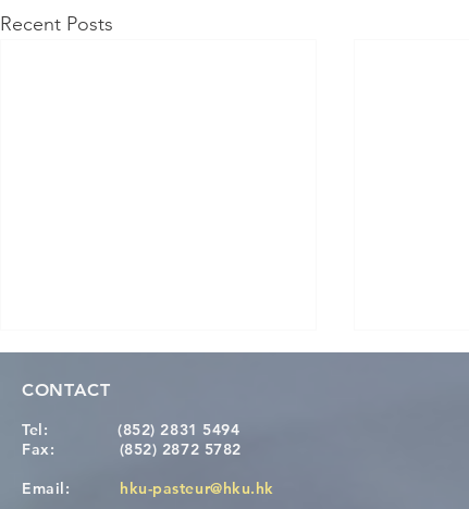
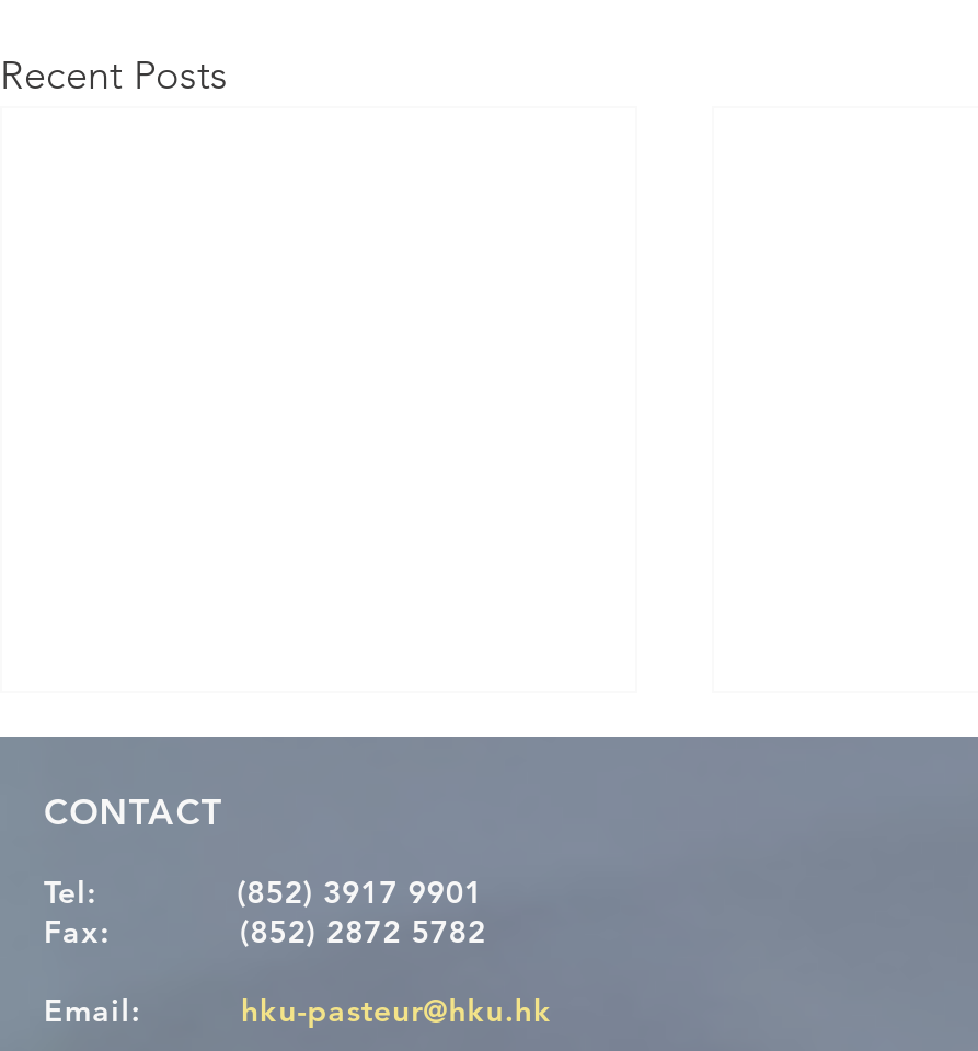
[22,420,240,440] Tel: (852) 2831 5494 -> [44,874,483,913] Tel: (852) 3917 9901

